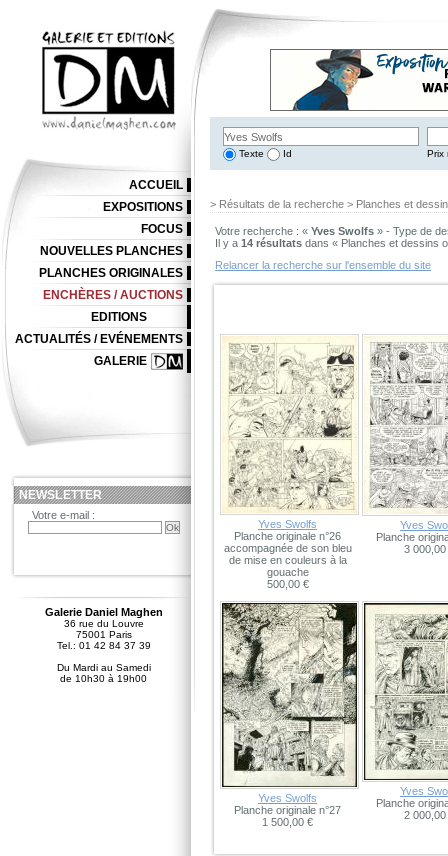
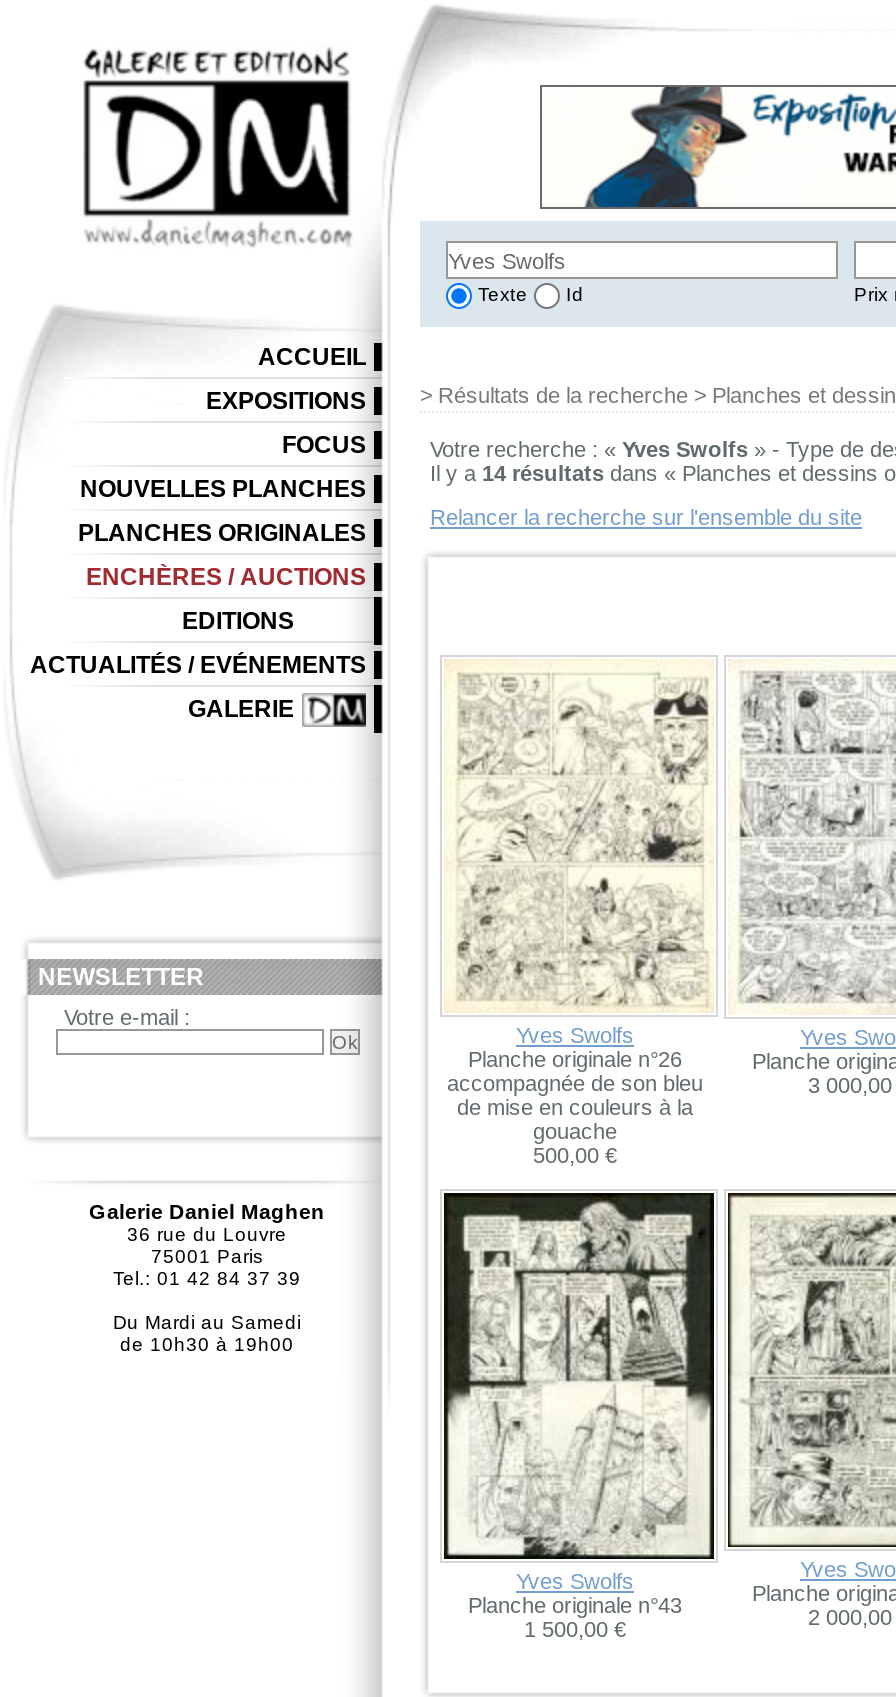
[222,603,357,816] [image] | Planche originale n°27 -> [444,1193,714,1617] [image] | Planche originale n°43

